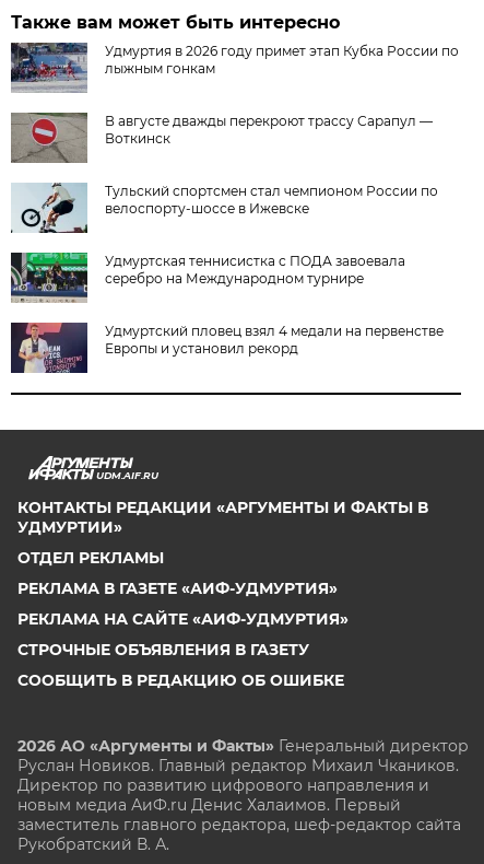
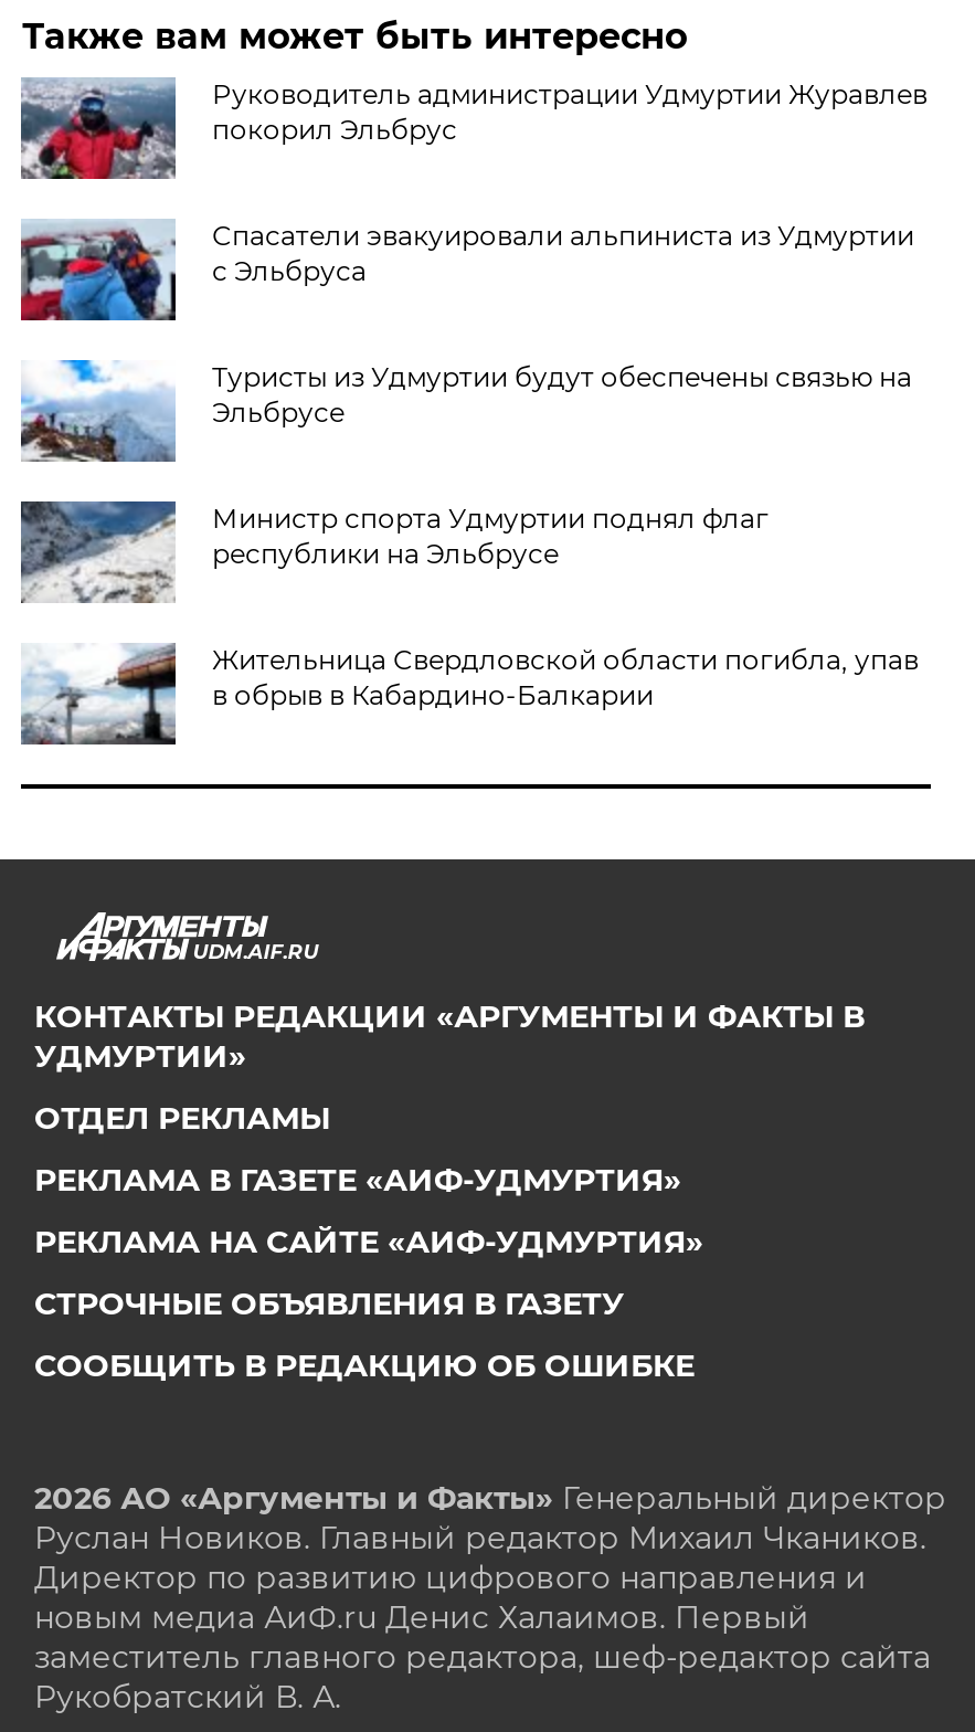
[10,42,459,93] [image] | Удмуртия в 2026 году примет этап Кубка России по | лыжным гонкам -> [19,77,927,181] [image] | Руководитель администрации Удмуртии Журавлев | покорил Эльбрус
[10,112,433,164] [image] | В августе дважды перекроют трассу Сарапул — | Воткинск -> [19,219,914,323] [image] | Спасатели эвакуировали альпиниста из Удмуртии | с Эльбруса
[11,182,439,234] [image] | Тульский спортсмен стал чемпионом России по | велоспорту-шоссе в Ижевске -> [19,358,912,464] [image] | Туристы из Удмуртии будут обеспечены связью на | Эльбрусе
[10,252,406,303] [image] | Удмуртская теннисистка с ПОДА завоевала | серебро на Международном турнире -> [19,499,768,601] [image] | Министр спорта Удмуртии поднял флаг | республики на Эльбрусе
[10,322,444,373] [image] | Удмуртский пловец взял 4 медали на первенстве | Европы и установил рекорд -> [19,643,918,744] [image] | Жительница Свердловской области погибла, упав | в обрыв в Кабардино-Балкарии

